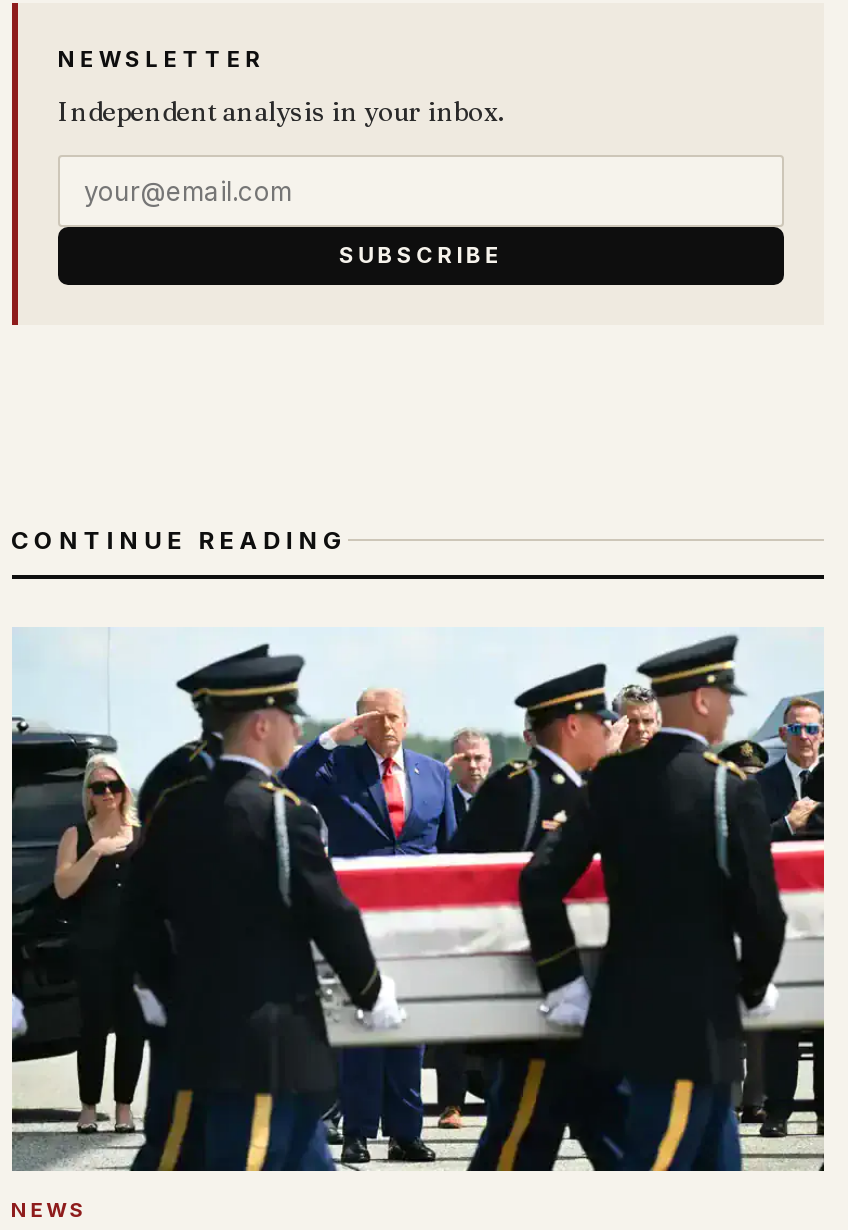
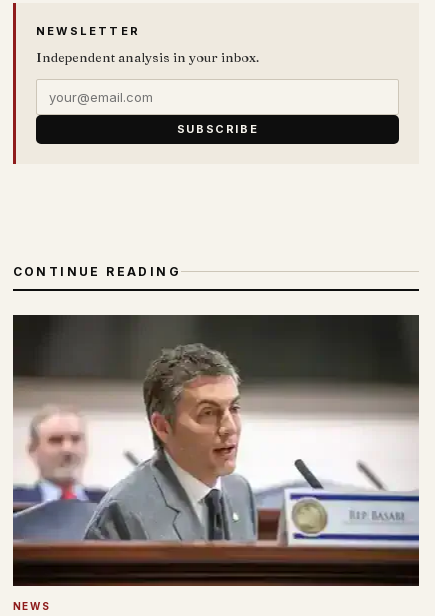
[10,627,826,1173] [image] -> [12,314,420,587] [image]

